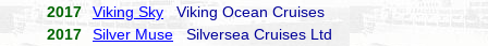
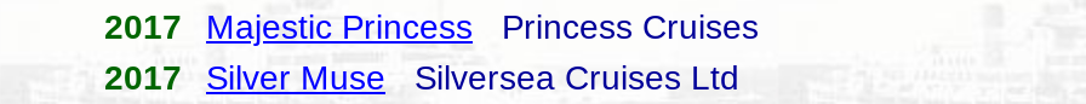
[93,3,325,20] Viking Sky Viking Ocean Cruises -> [206,7,759,46] Majestic Princess Princess Cruises

